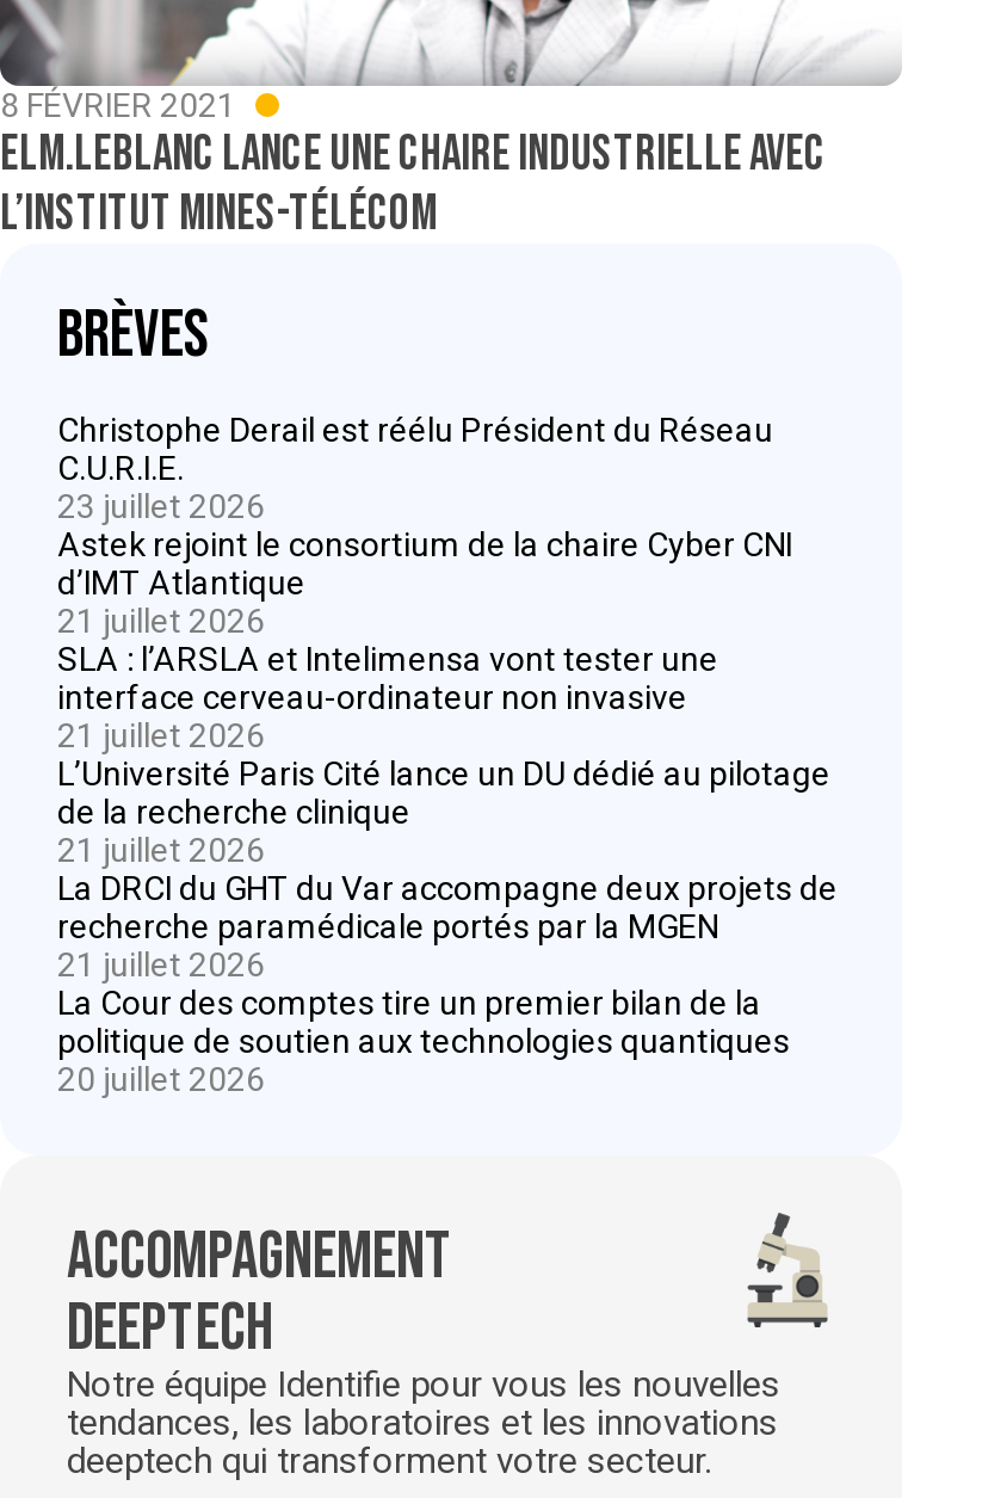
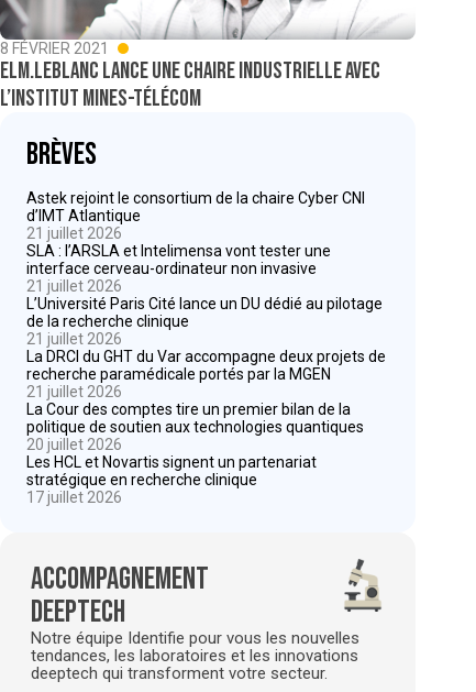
[57,410,773,524] Christophe Derail est réélu Président du Réseau | C.U.R.I.E. | 23 juillet 2026 -> none
moved [57,524,838,1097] -> [26,189,386,453]: Astek rejoint le consortium de la chaire Cyber CNI | d’IMT Atlantique | 21 juillet 2026 | ... | politique de soutien aux technologies quantiques | 20 juillet 2026
none -> [26,453,317,506] Les HCL et Novartis signent un partenariat | stratégique en recherche clinique | 17 juillet 2026

